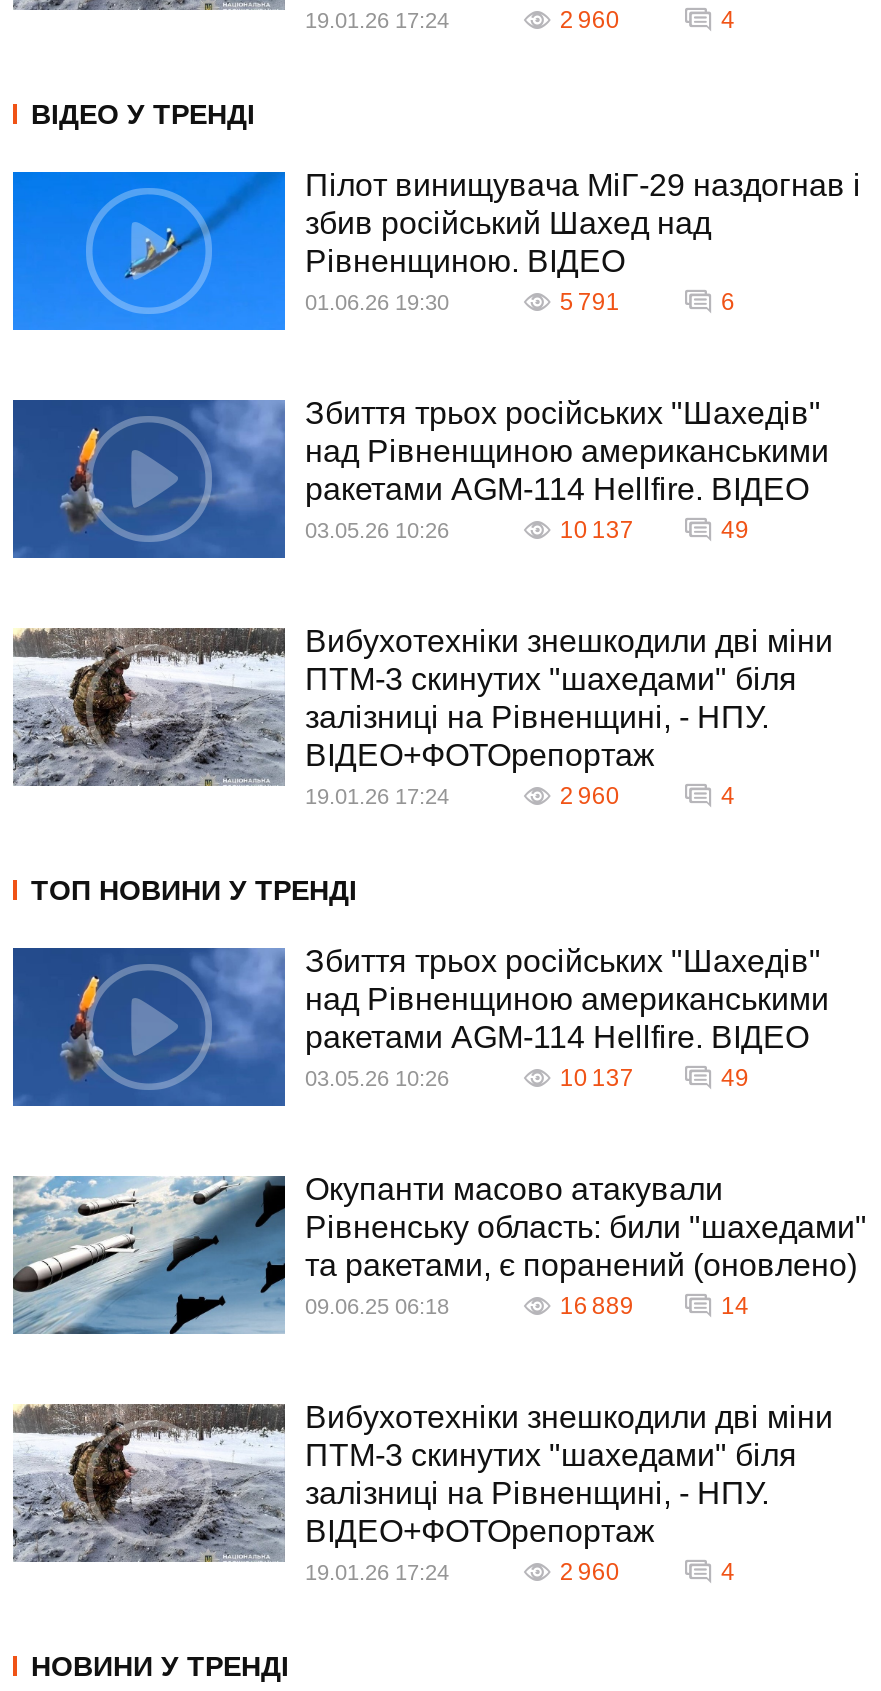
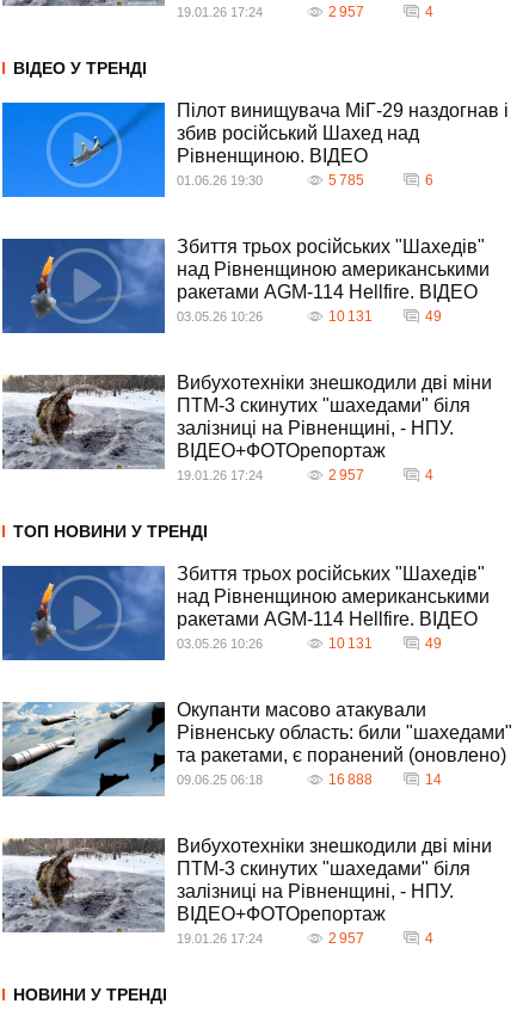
[560,6,620,34] 2 960 -> [329,3,365,20] 2 957
[560,288,620,316] 5 791 -> [329,172,365,188] 5 785
[560,516,634,544] 10 137 -> [329,308,373,324] 10 131
[560,782,620,810] 2 960 -> [329,467,365,483] 2 957
[560,1064,634,1092] 10 137 -> [329,635,373,652] 10 131
[560,1292,634,1320] 16 889 -> [329,771,373,788] 16 888
[560,1558,620,1586] 2 960 -> [329,930,365,947] 2 957

